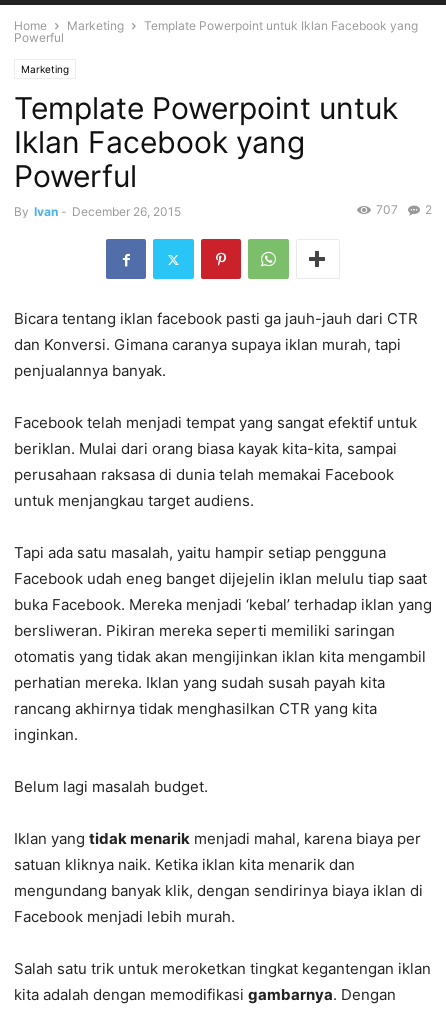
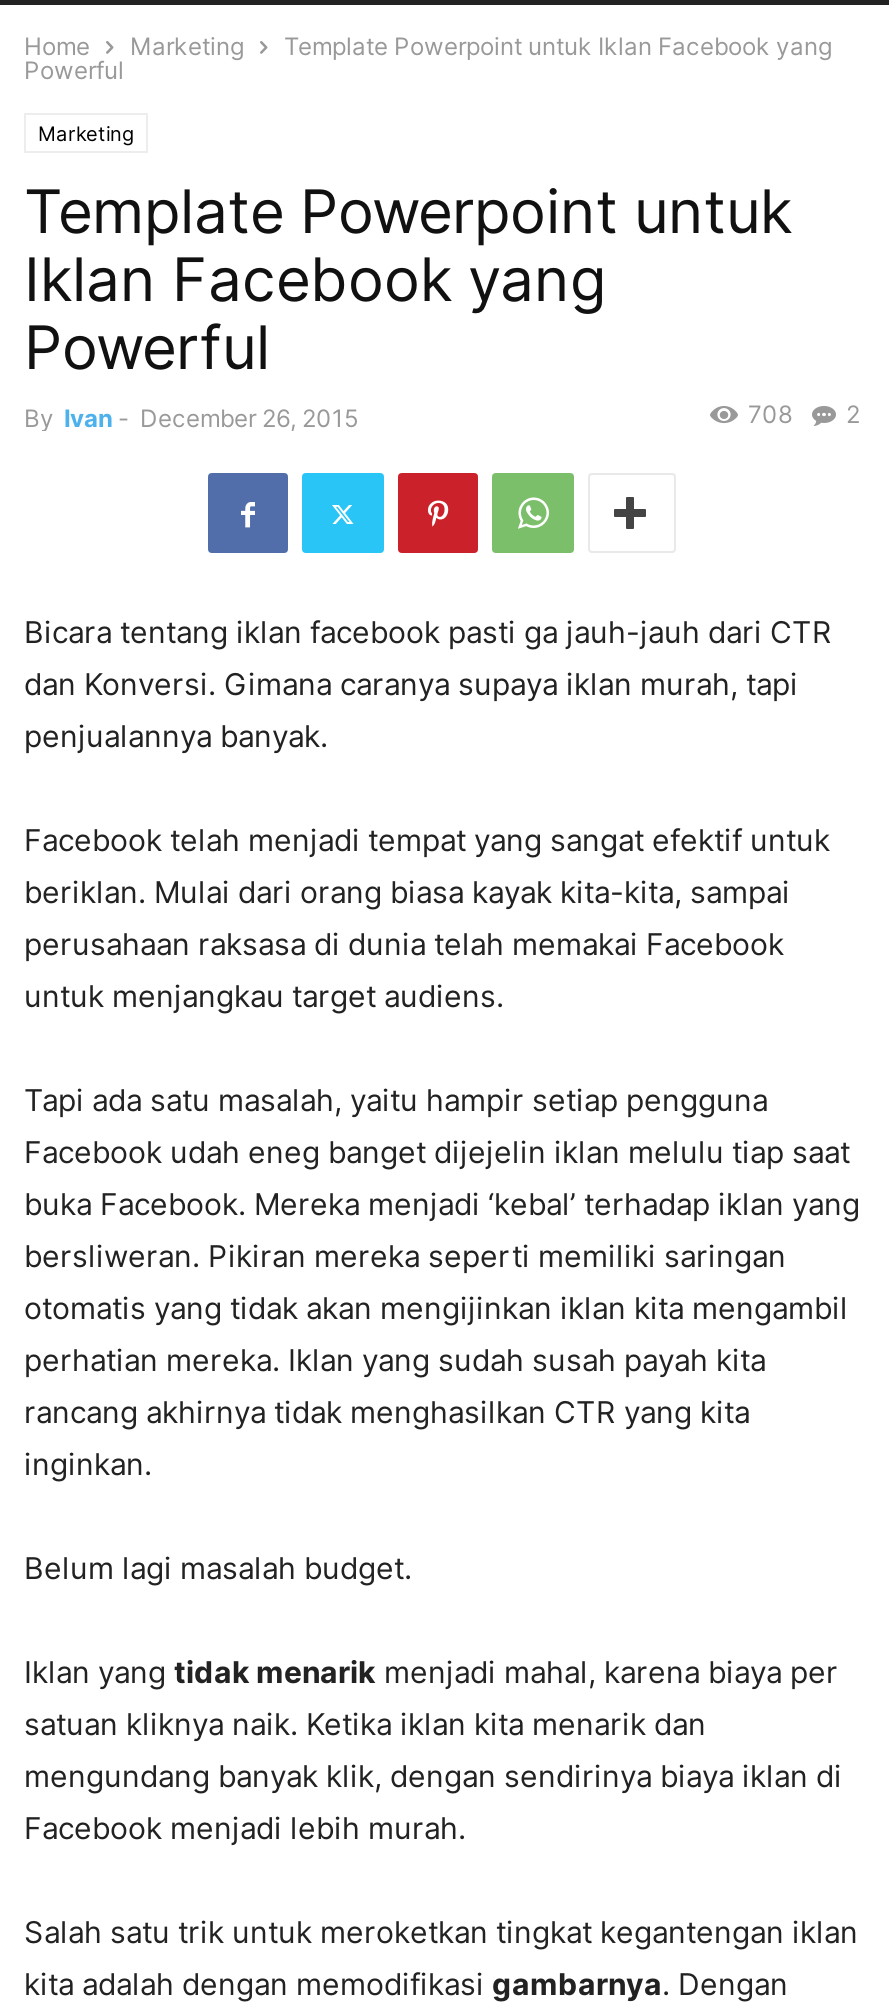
[376,202,432,217] 707 2 -> [748,399,860,429] 708 2

